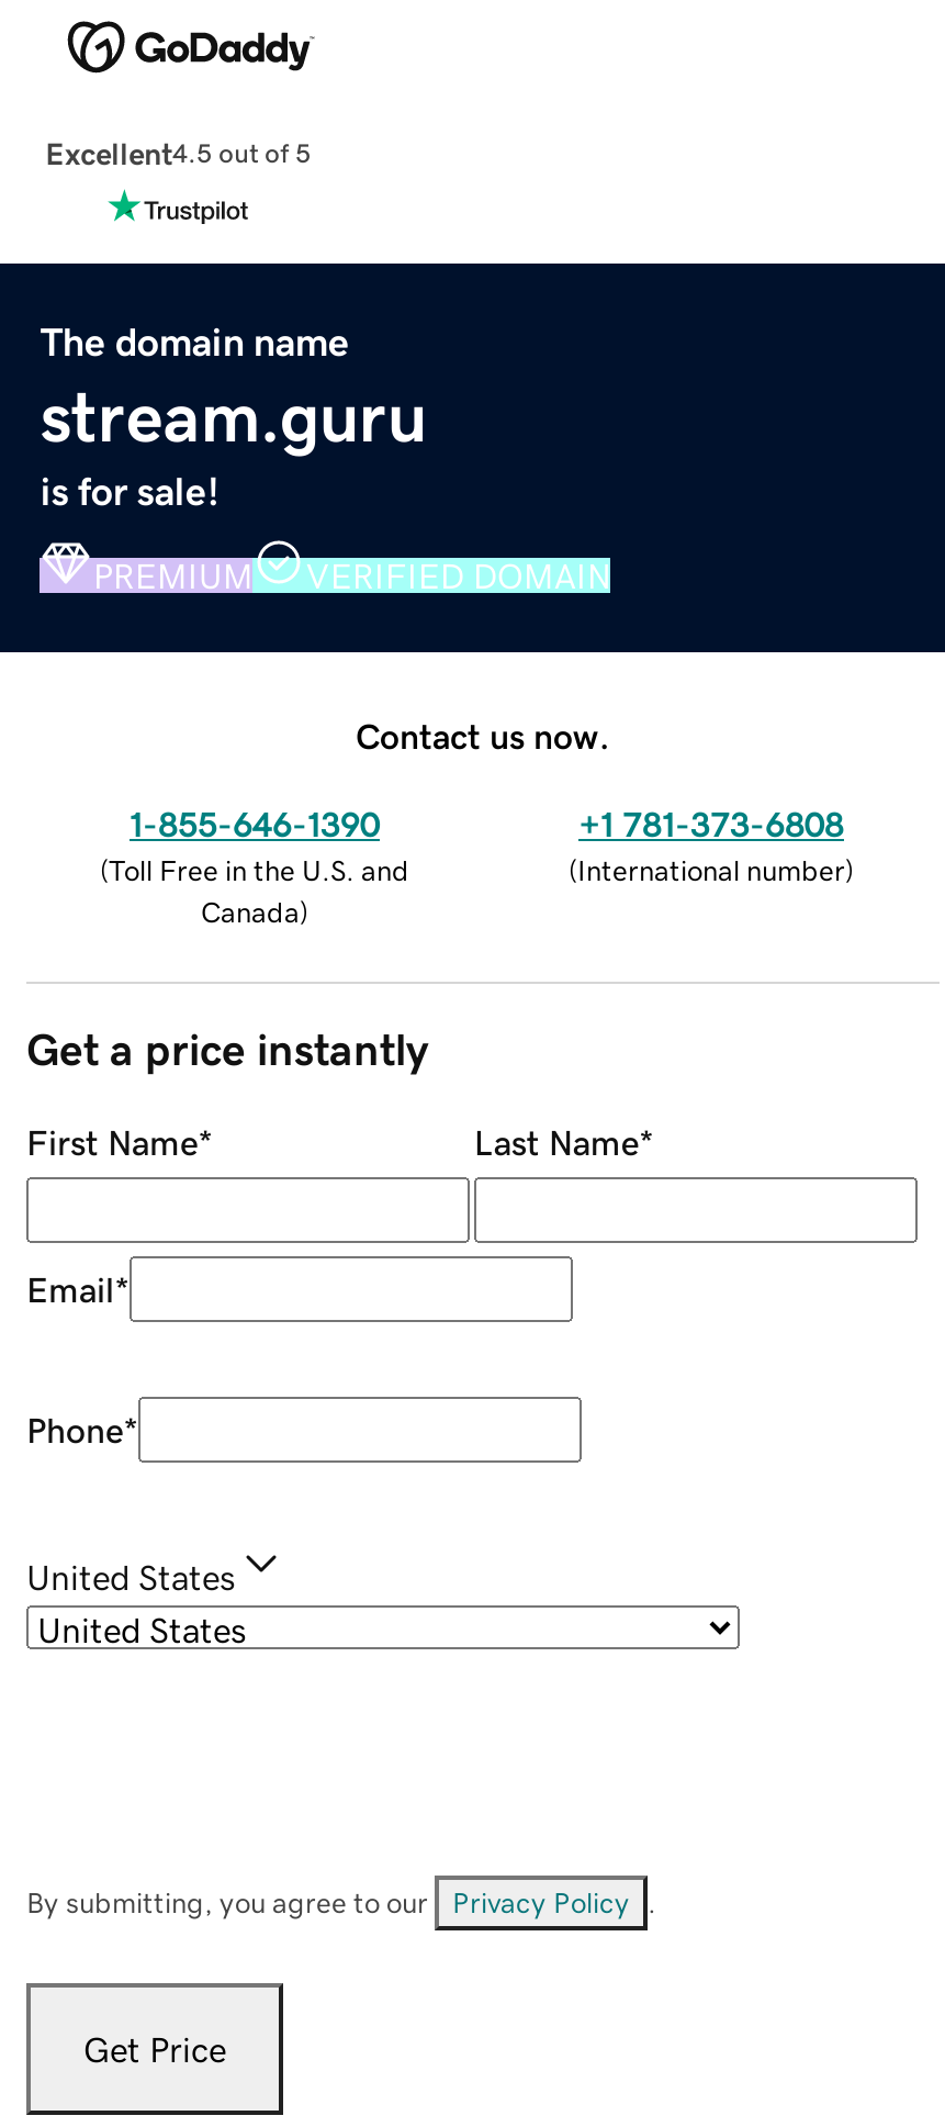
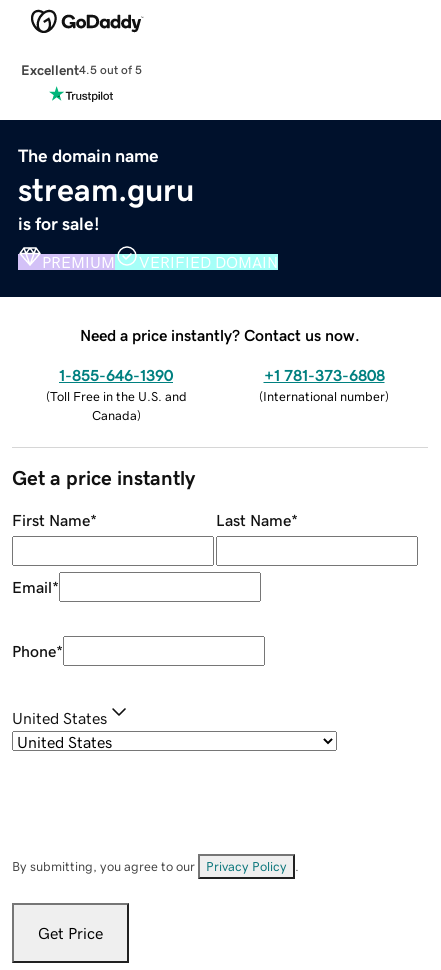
[356,717,610,752] Contact us now. -> [80,327,360,343] Need a price instantly? Contact us now.

